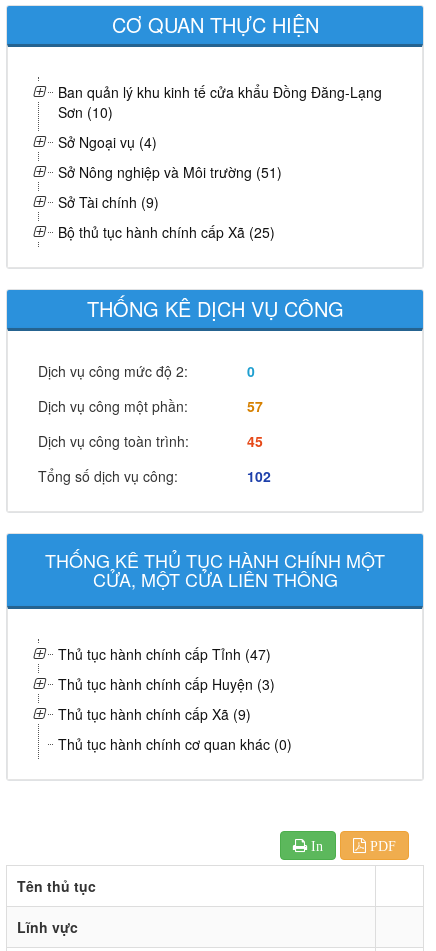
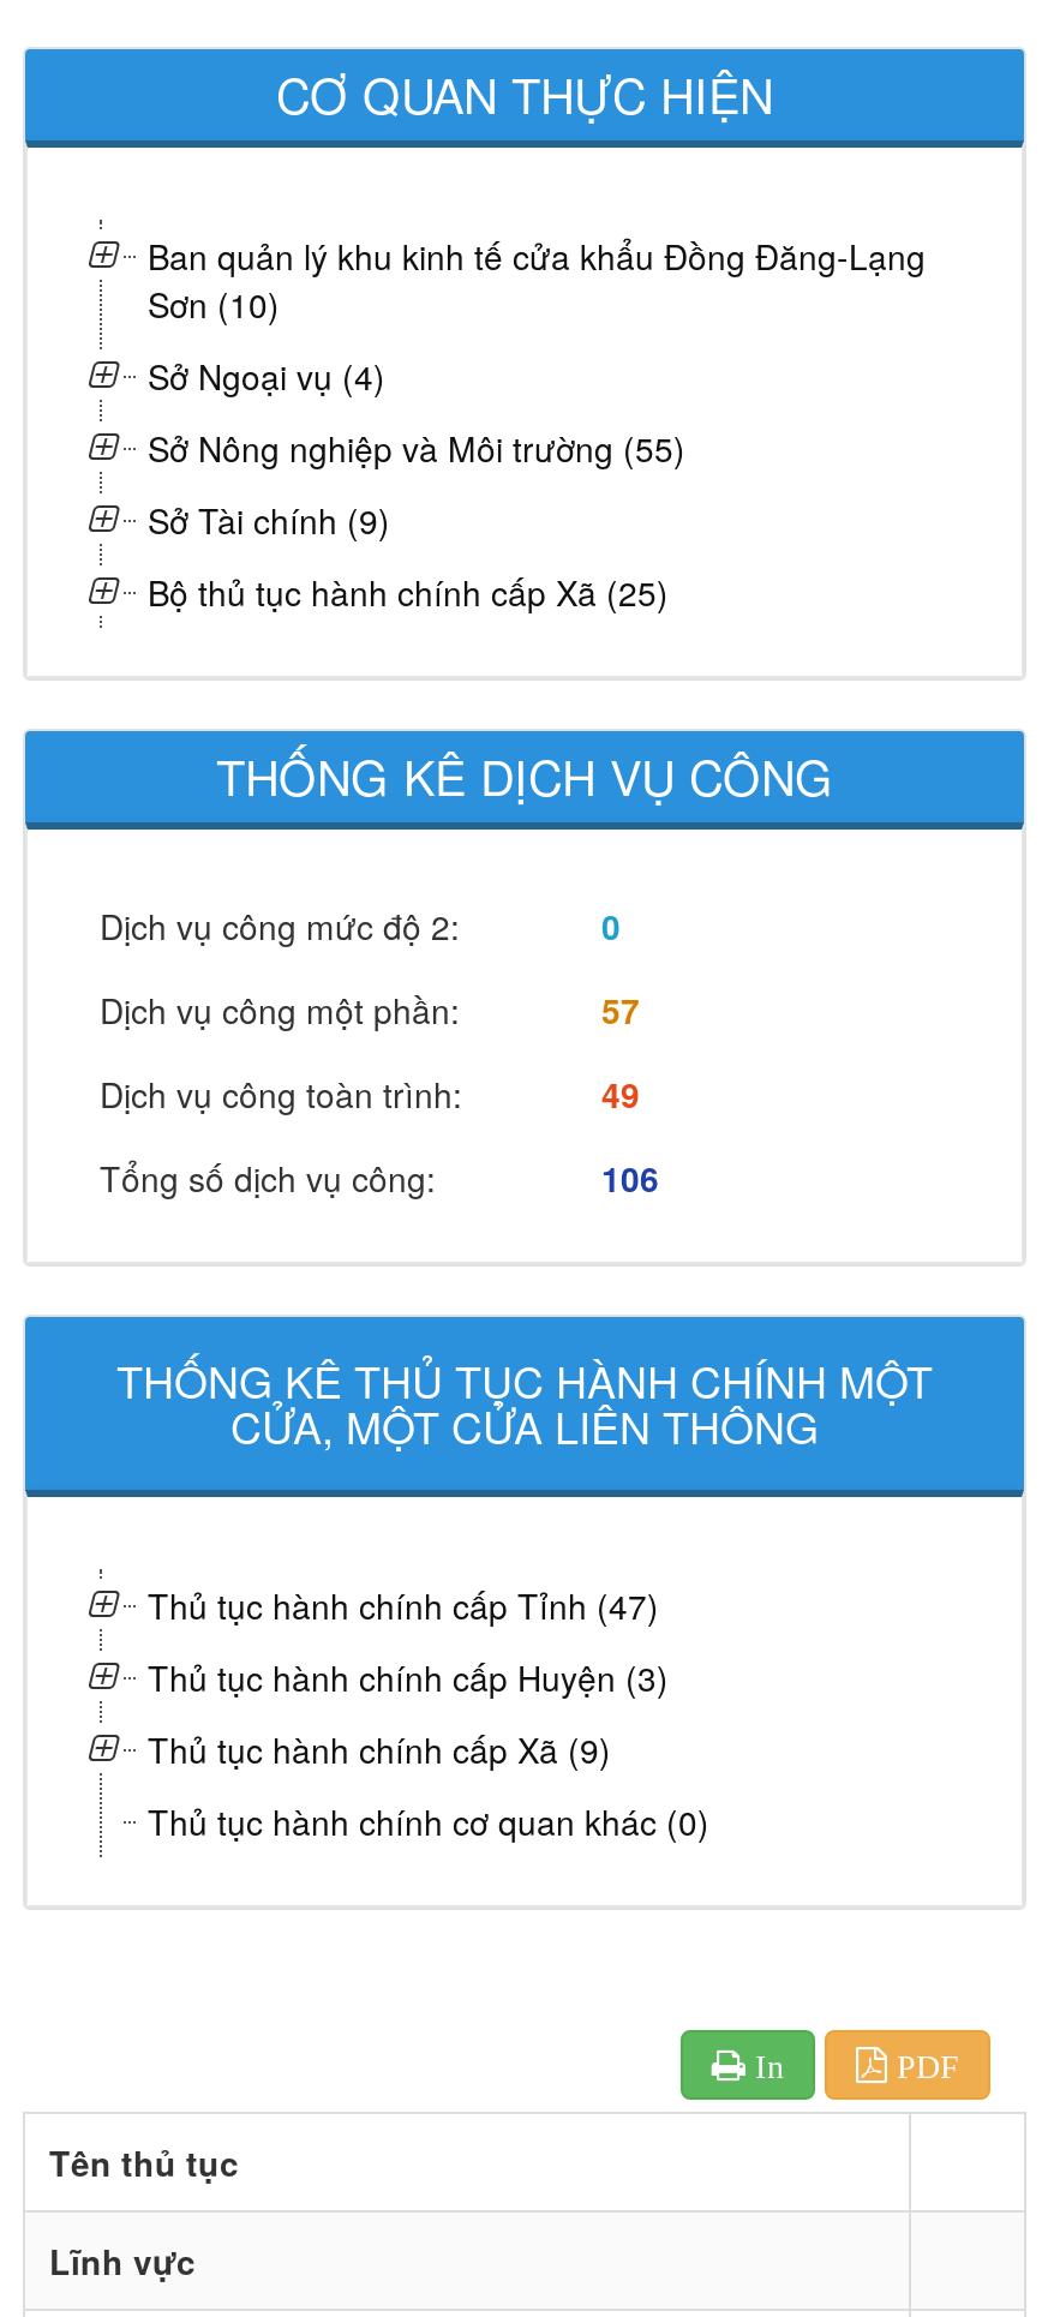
[58,162,282,182] Sở Nông nghiệp và Môi trường (51) -> [148,424,685,472] Sở Nông nghiệp và Môi trường (55)
[247,431,263,451] 45 -> [601,1070,640,1118] 49
[247,466,271,486] 102 -> [601,1154,659,1202] 106

